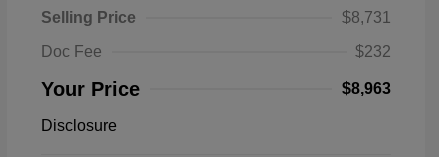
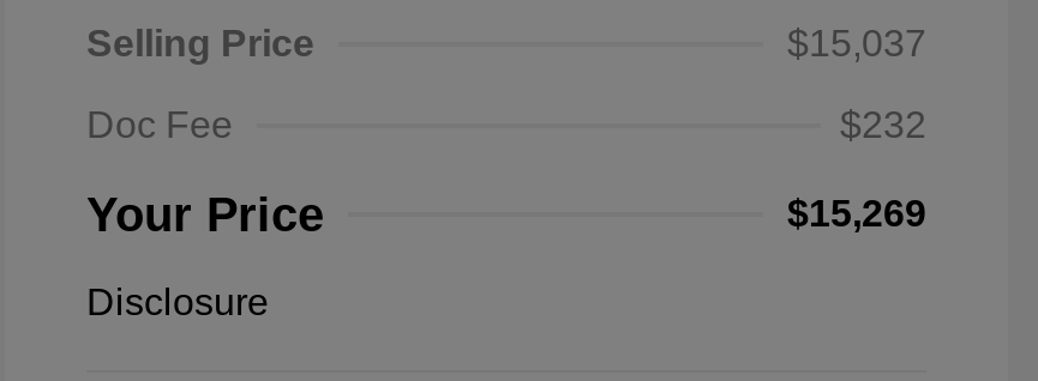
[342,9,391,26] $8,731 -> [787,23,926,63] $15,037
[342,80,391,97] $8,963 -> [787,193,926,234] $15,269

